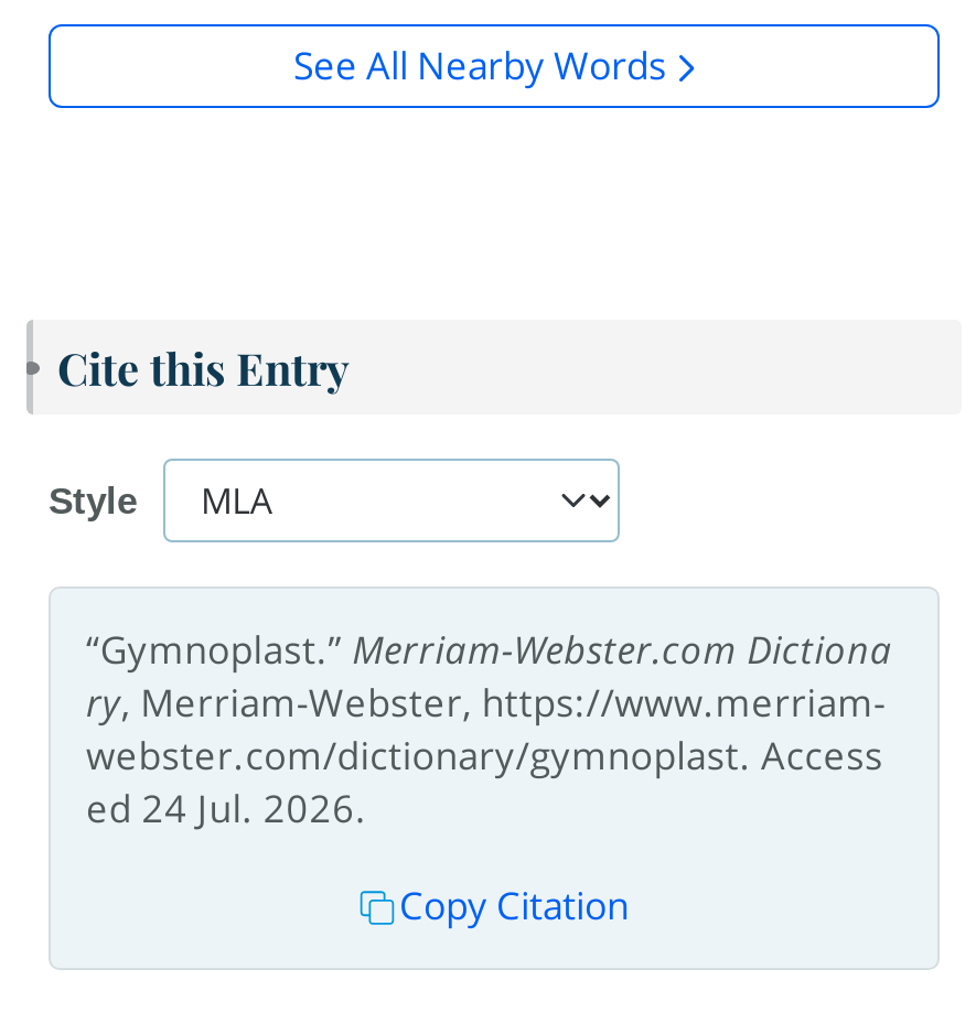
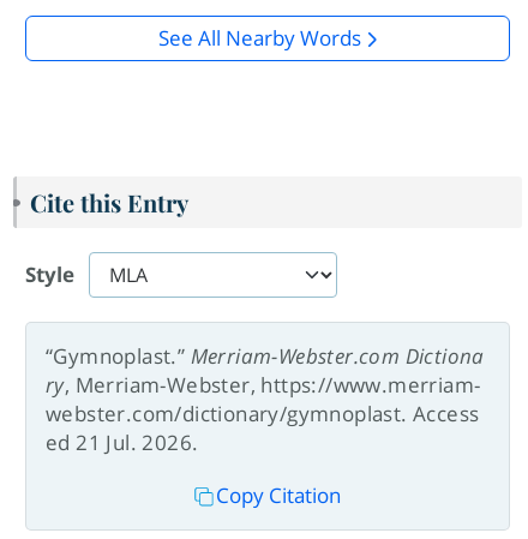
[86,783,367,833] ed 24 Jul. 2026. -> [46,429,198,456] ed 21 Jul. 2026.

